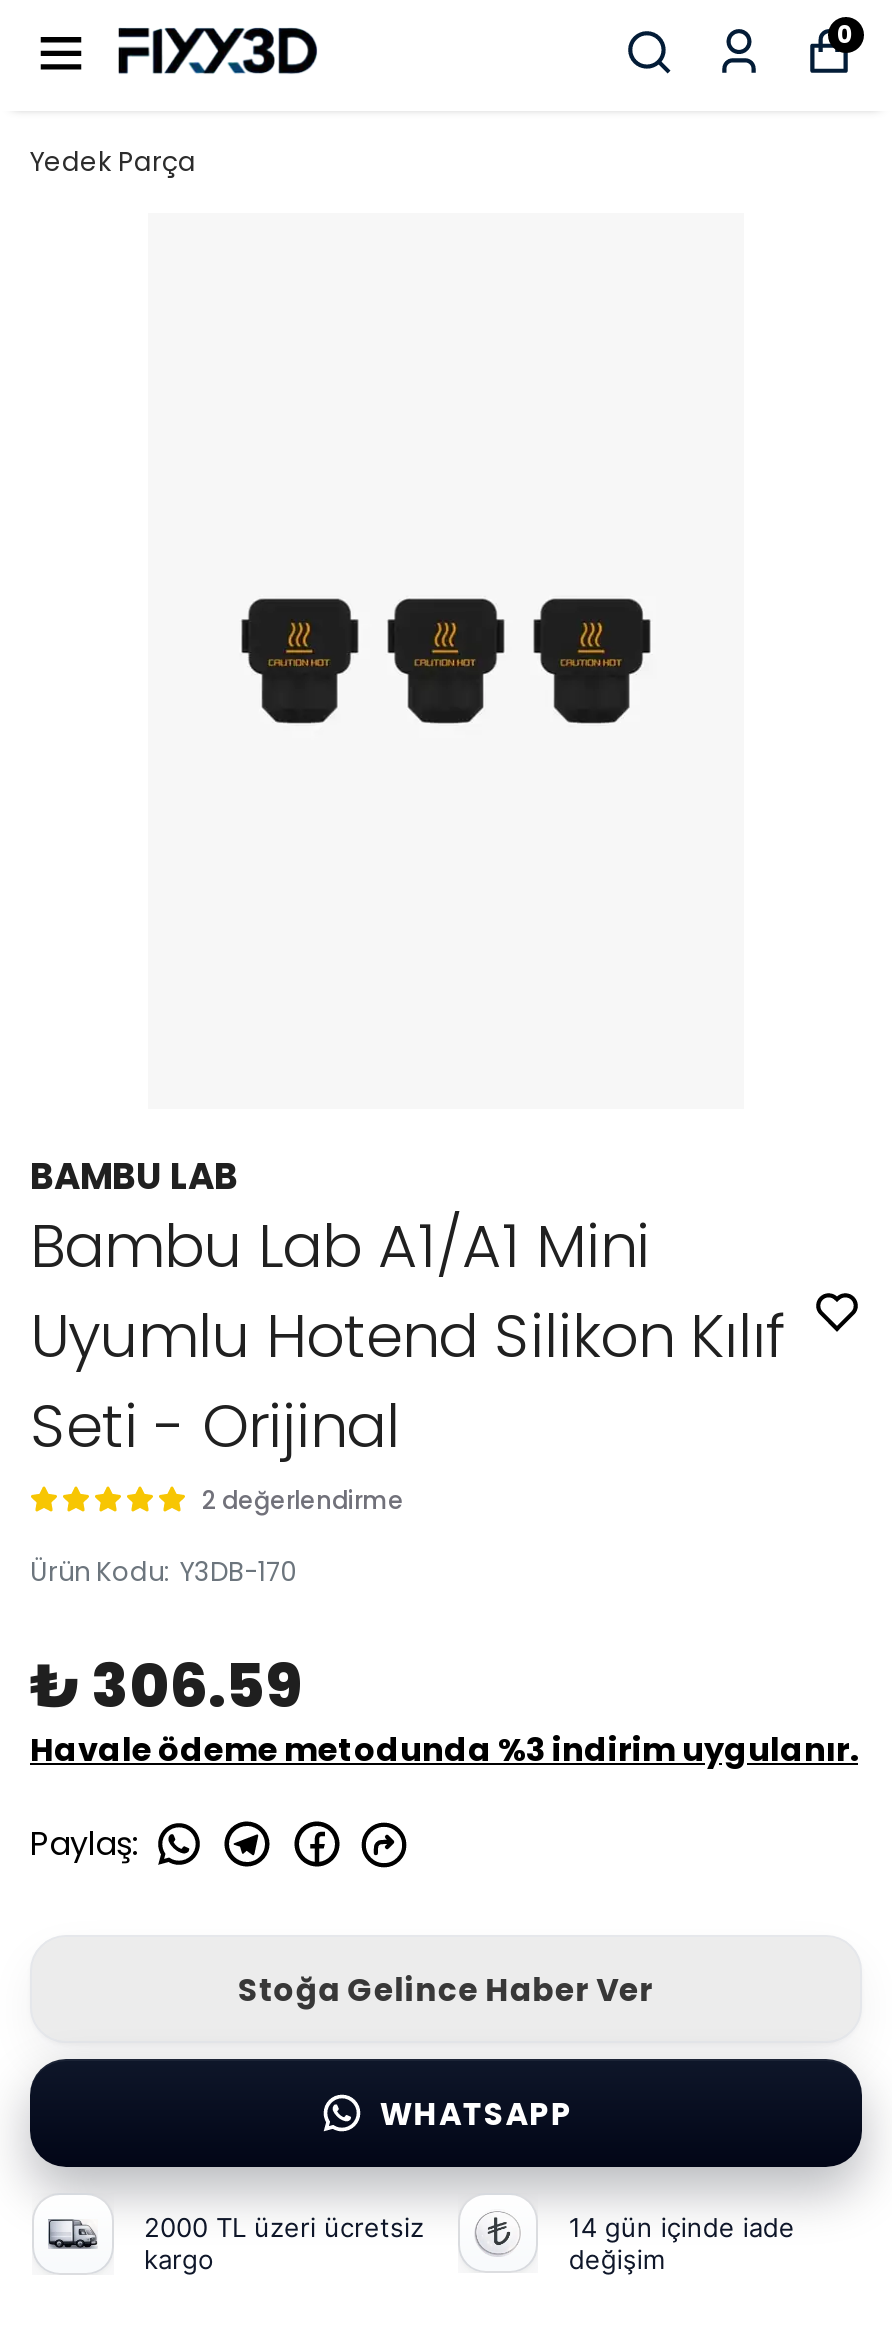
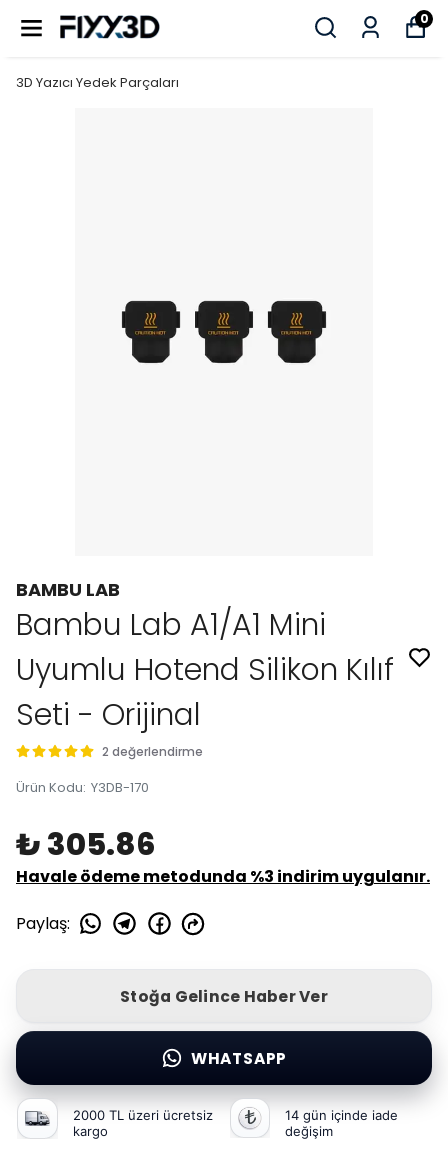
[30,143,196,181] Yedek Parça -> [16,73,179,92] 3D Yazıcı Yedek Parçaları
[30,1645,302,1729] ₺ 306.59 -> [16,824,155,866] ₺ 305.86

